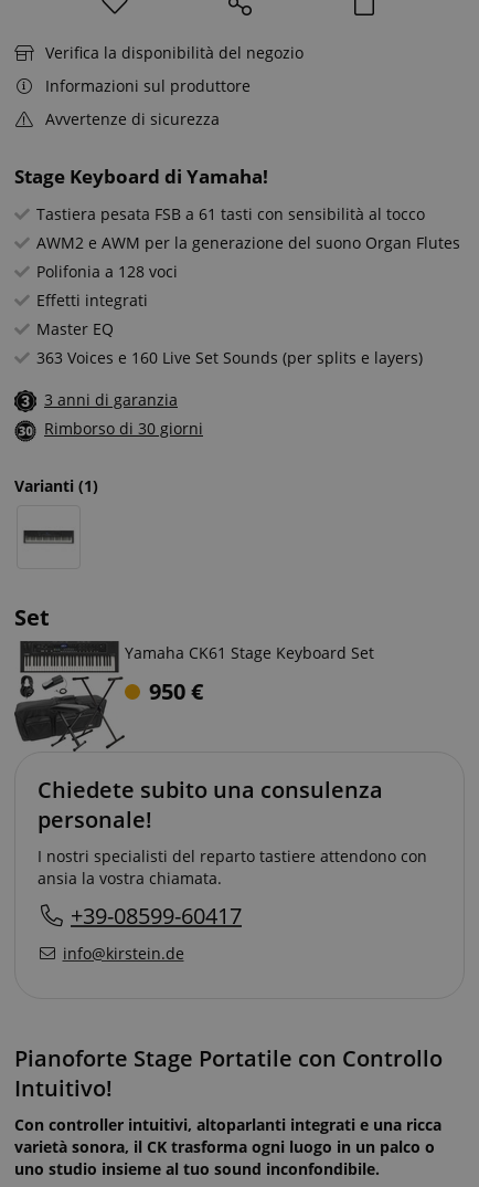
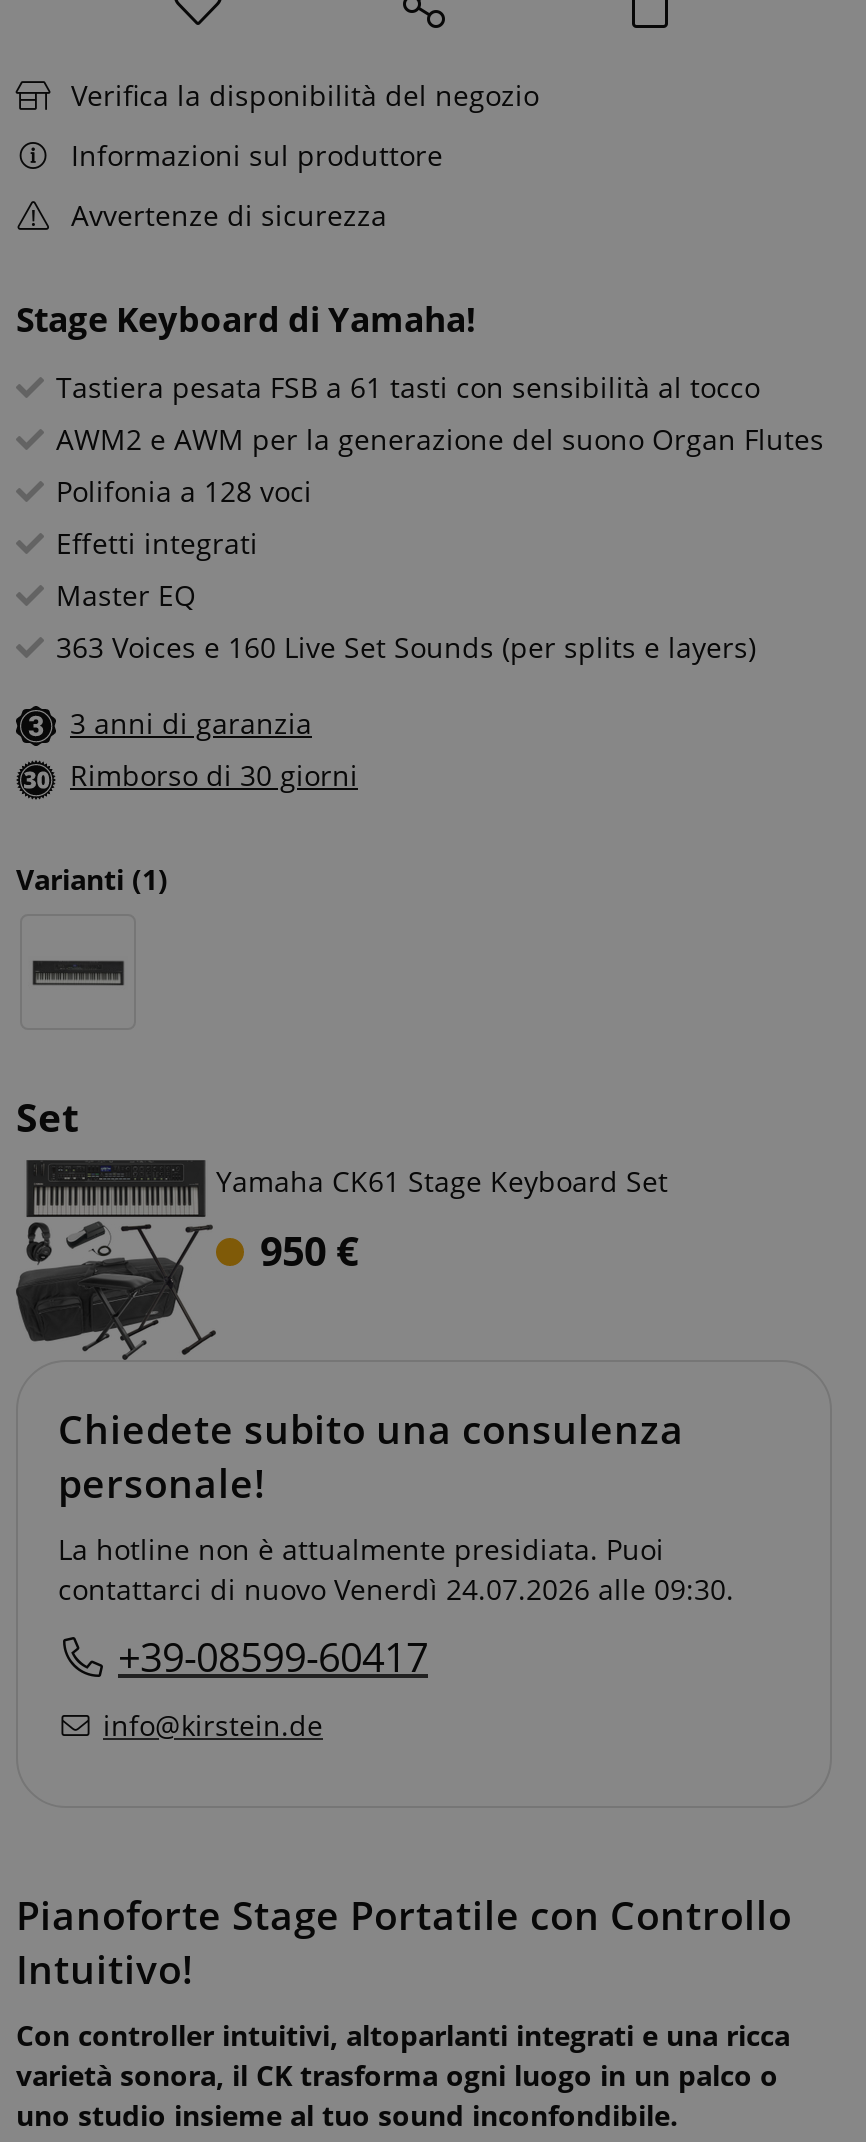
[38,845,427,888] I nostri specialisti del reparto tastiere attendono con | ansia la vostra chiamata. -> [58,1529,734,1607] La hotline non è attualmente presidiata. Puoi | contattarci di nuovo Venerdì 24.07.2026 alle 09:30.

